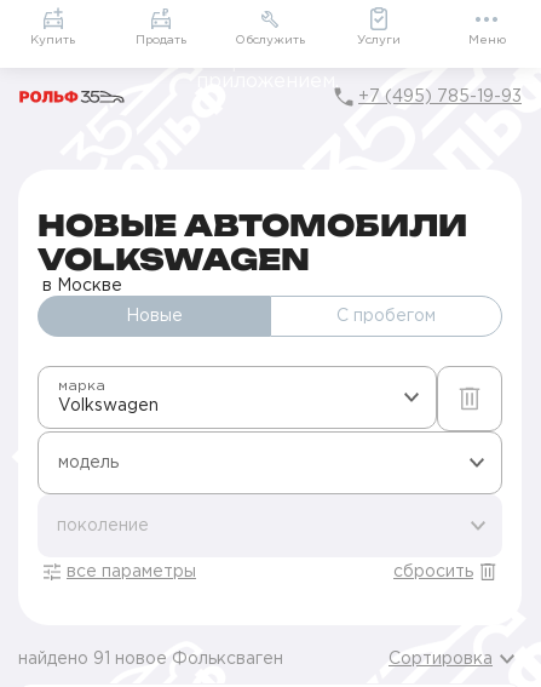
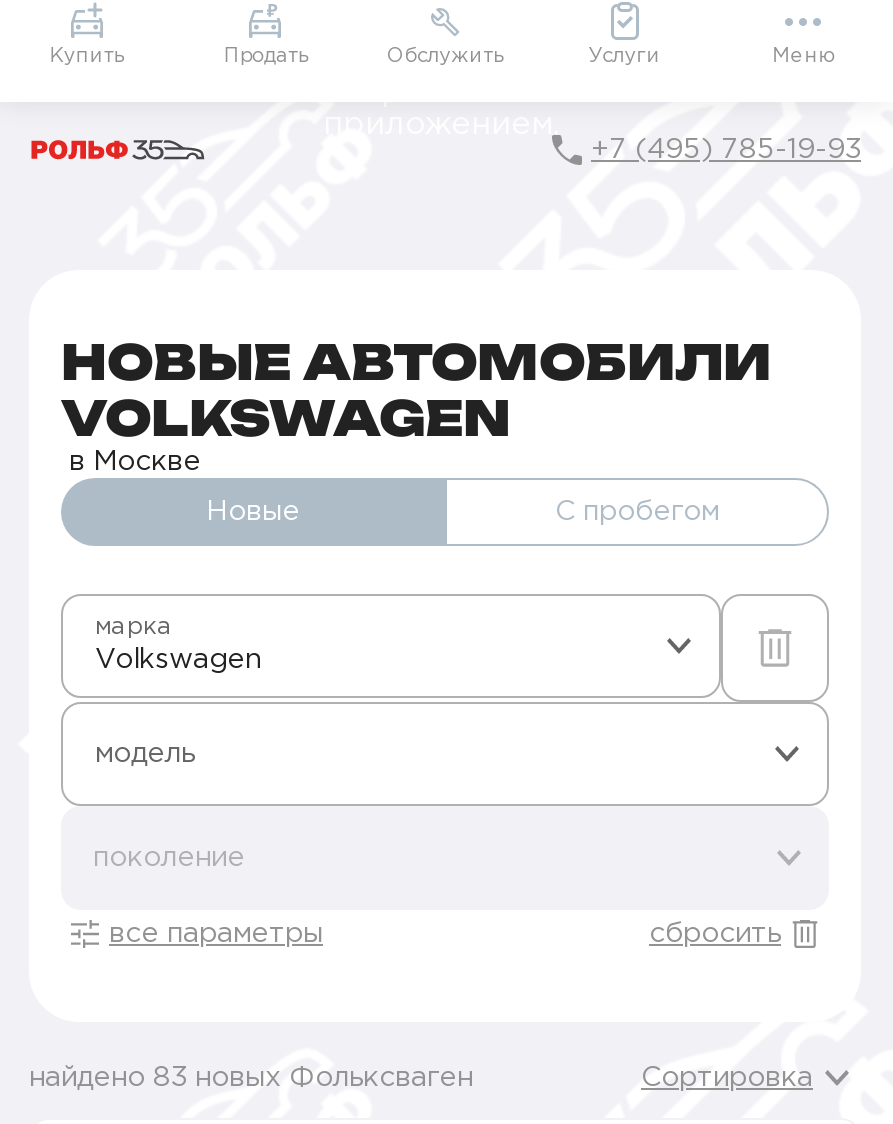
[18,652,283,666] найдено 91 новое Фольксваген -> [29,1066,473,1090] найдено 83 новых Фольксваген

